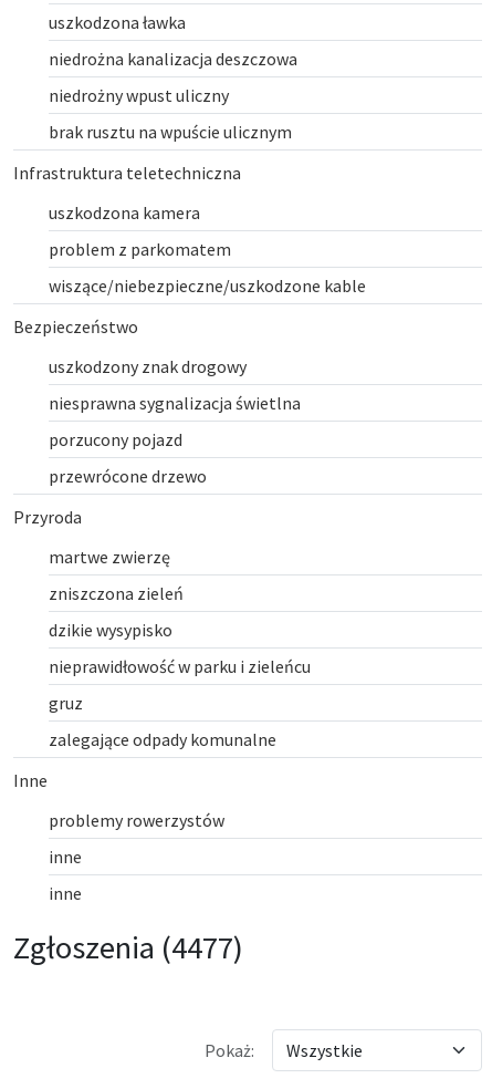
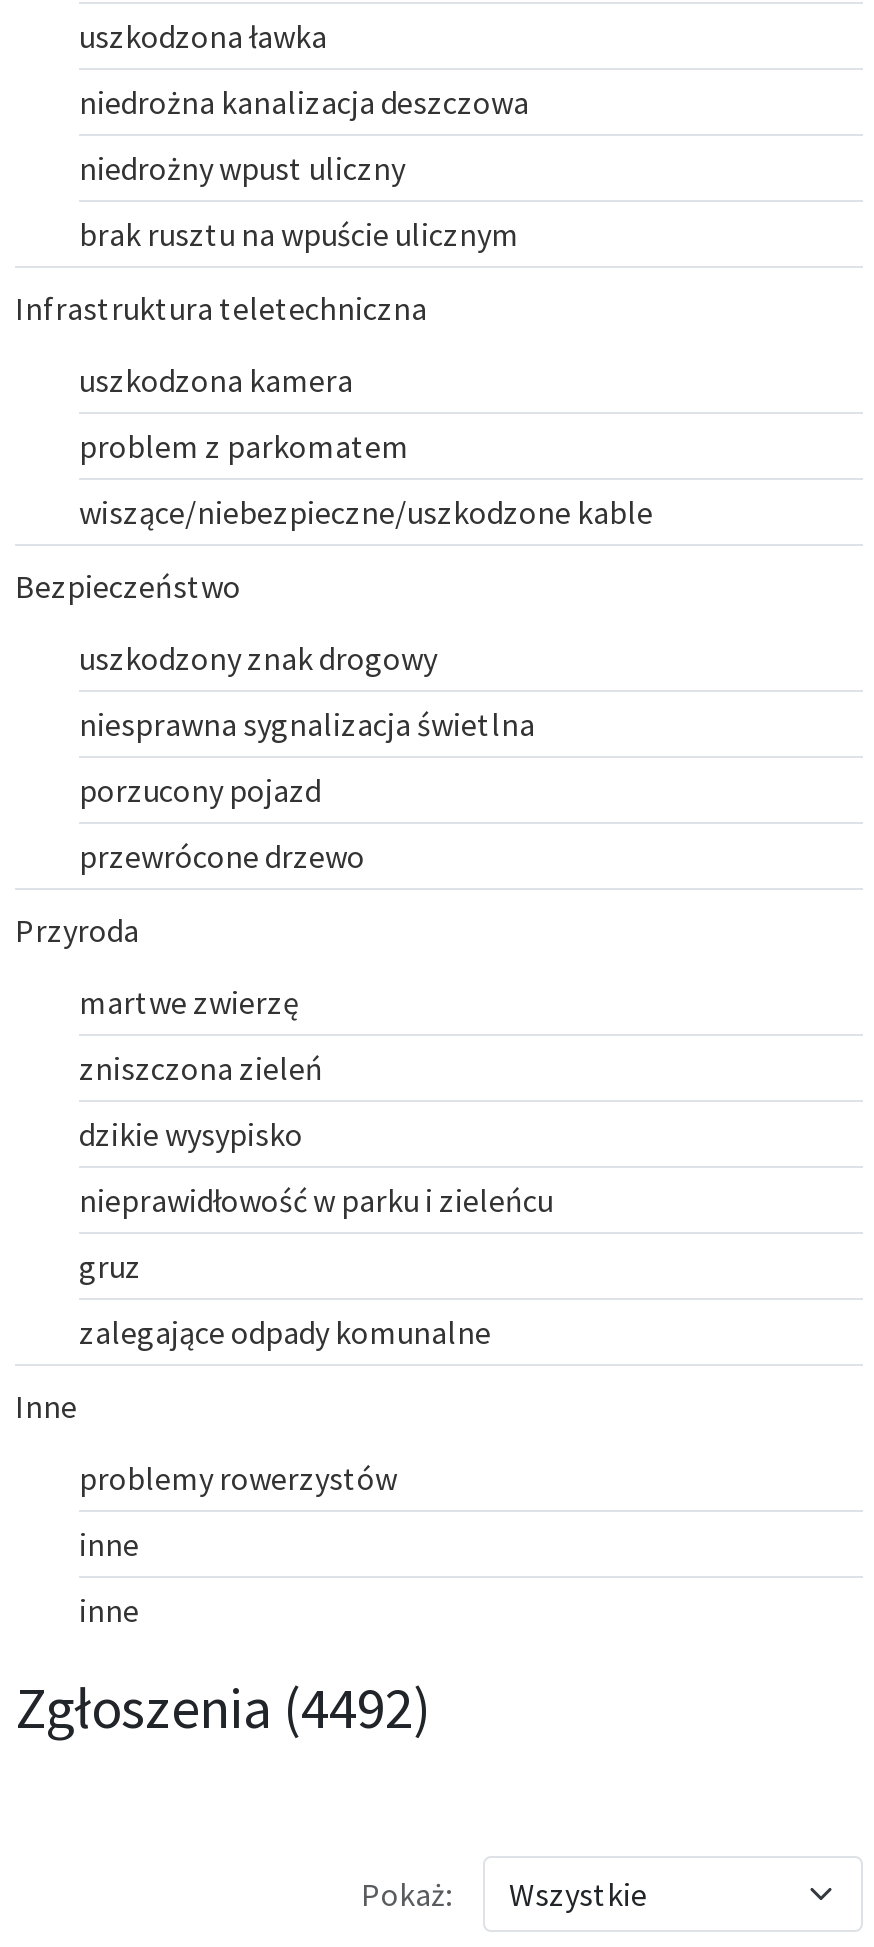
[13,927,243,967] Zgłoszenia (4477) -> [15,1671,431,1743] Zgłoszenia (4492)

